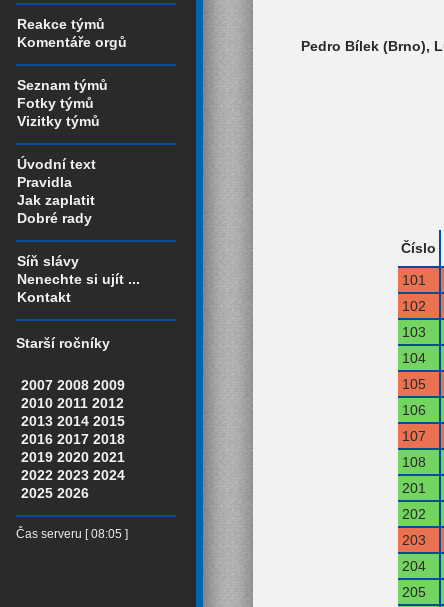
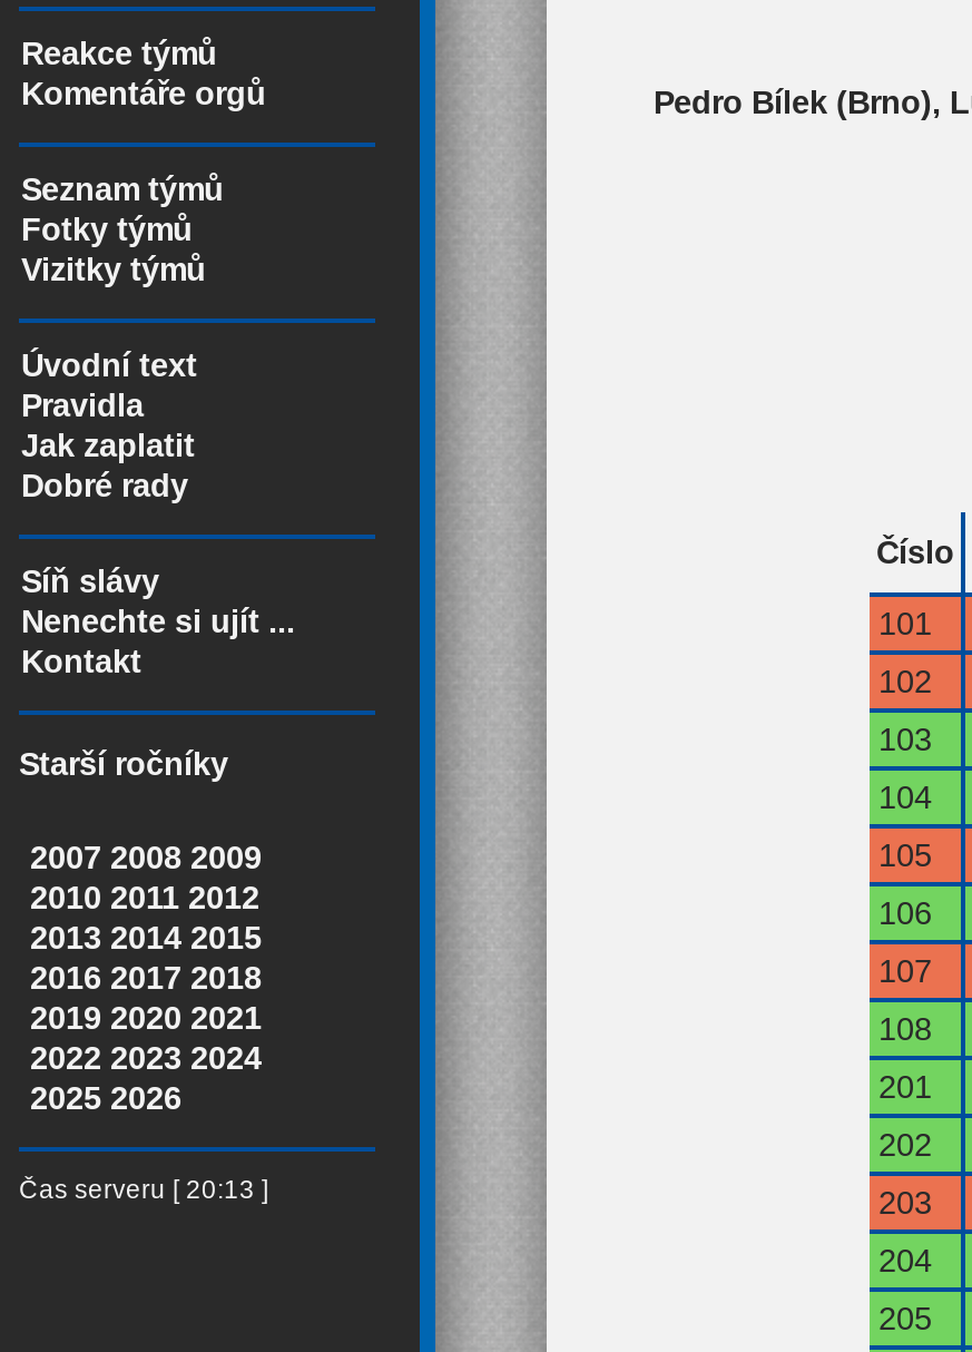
[16,528,128,540] Čas serveru [ 08:05 ] -> [19,1177,268,1203] Čas serveru [ 20:13 ]

